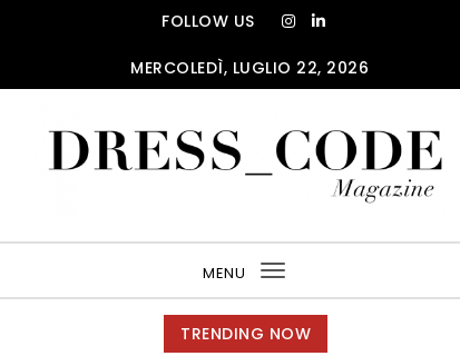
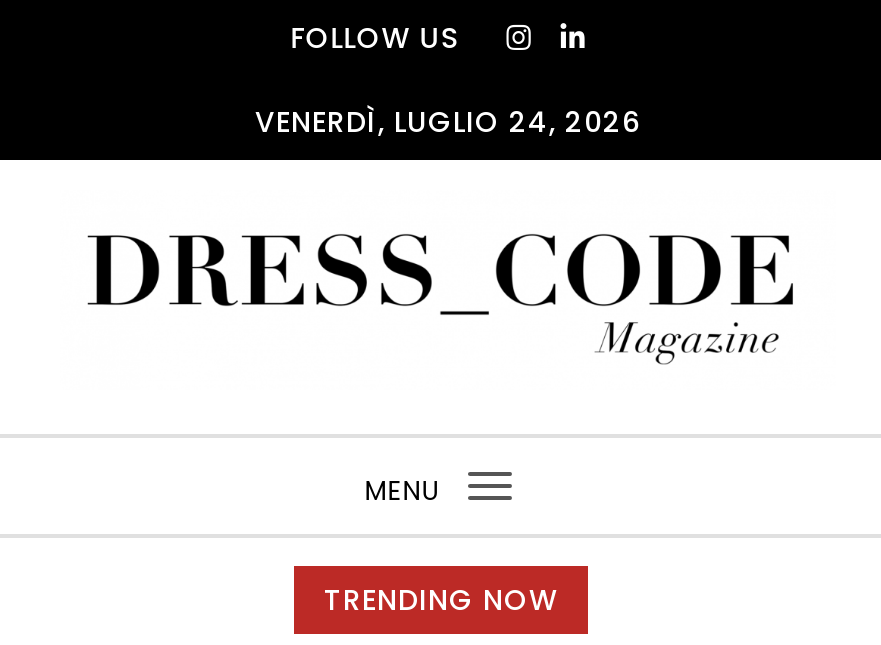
[130,57,369,79] MERCOLEDÌ, LUGLIO 22, 2026 -> [255,102,641,142] VENERDÌ, LUGLIO 24, 2026

